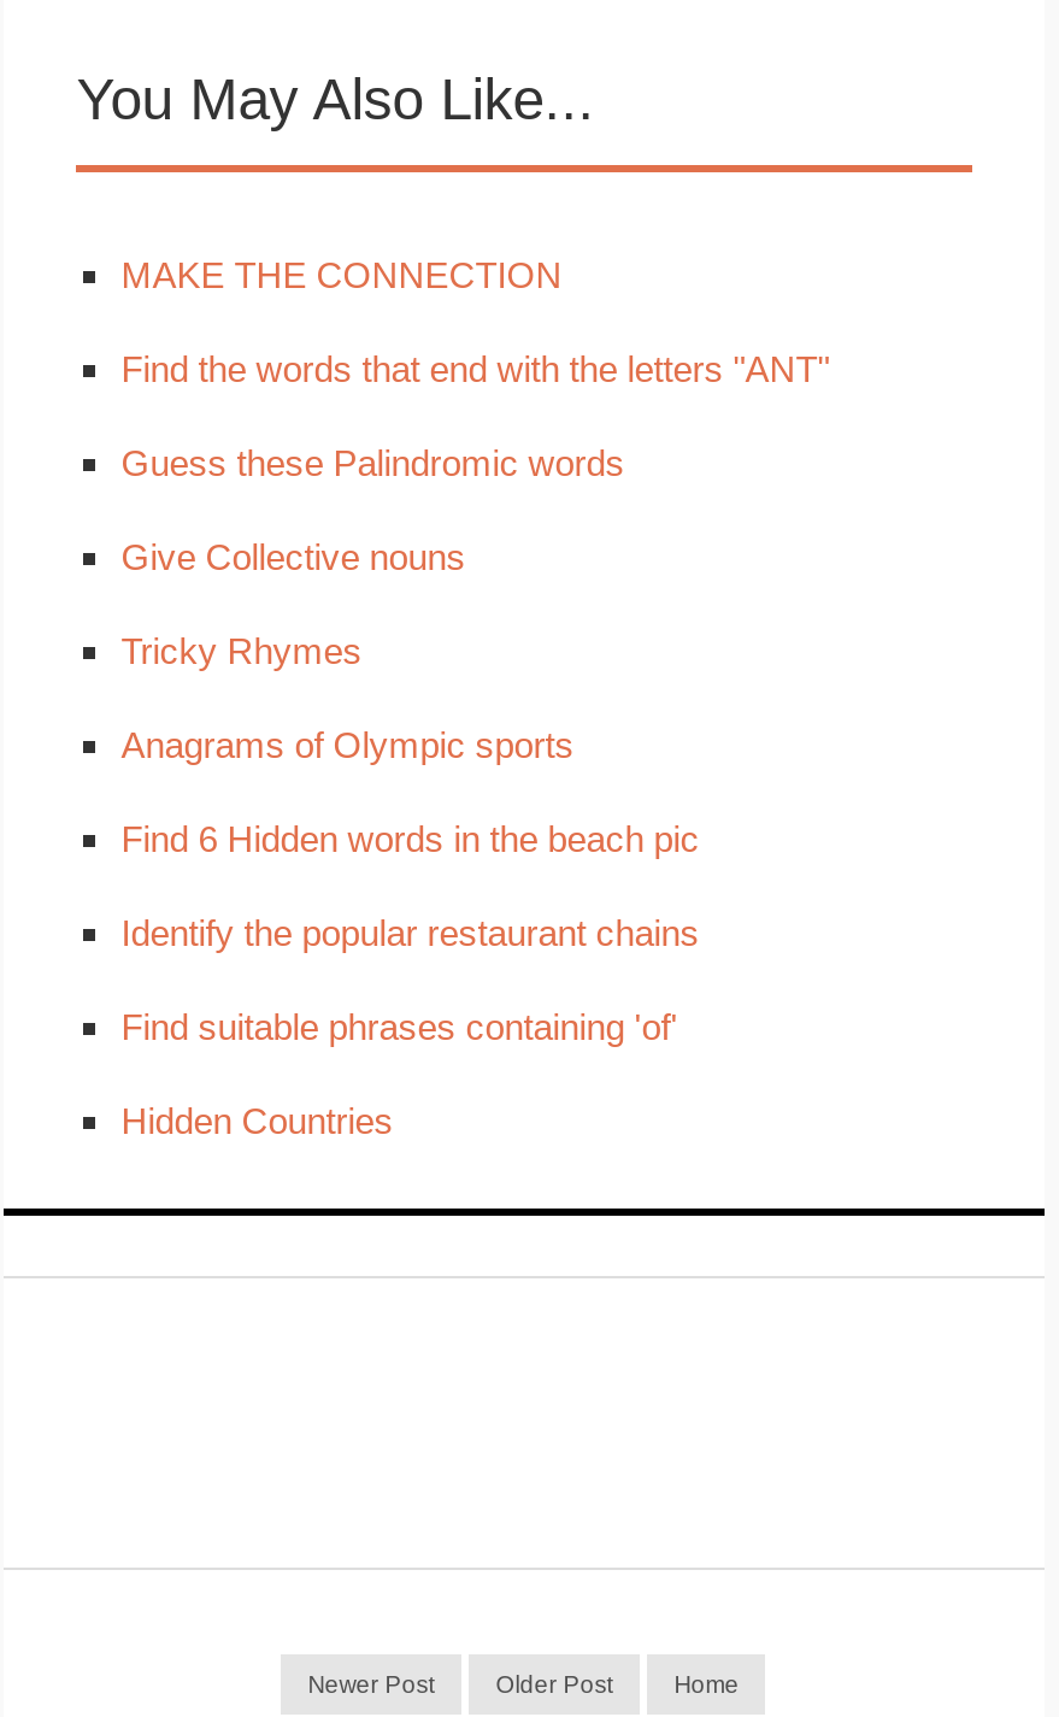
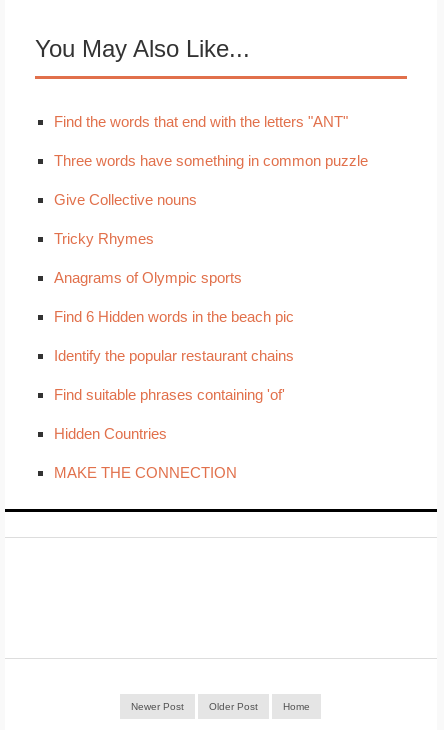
moved [121,254,562,295] -> [54,464,237,481]: MAKE THE CONNECTION
moved [121,348,830,389] -> [54,113,348,130]: Find the words that end with the letters "ANT"
[121,442,625,483] Guess these Palindromic words -> [54,152,368,169] Three words have something in common puzzle
moved [121,536,699,1141] -> [54,191,294,442]: Give Collective nouns | Tricky Rhymes | Anagrams of Olympic sports | Find 6 Hidden words in the beach pic | Identify the popular restaurant chains | Find suitable phrases containing 'of' | Hidden Countries

